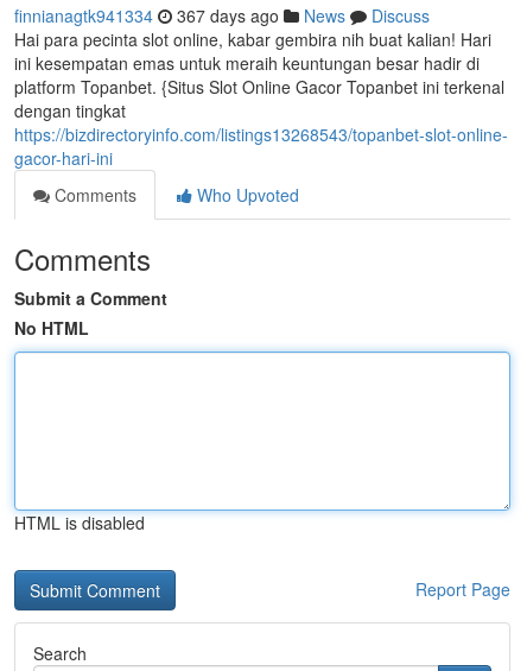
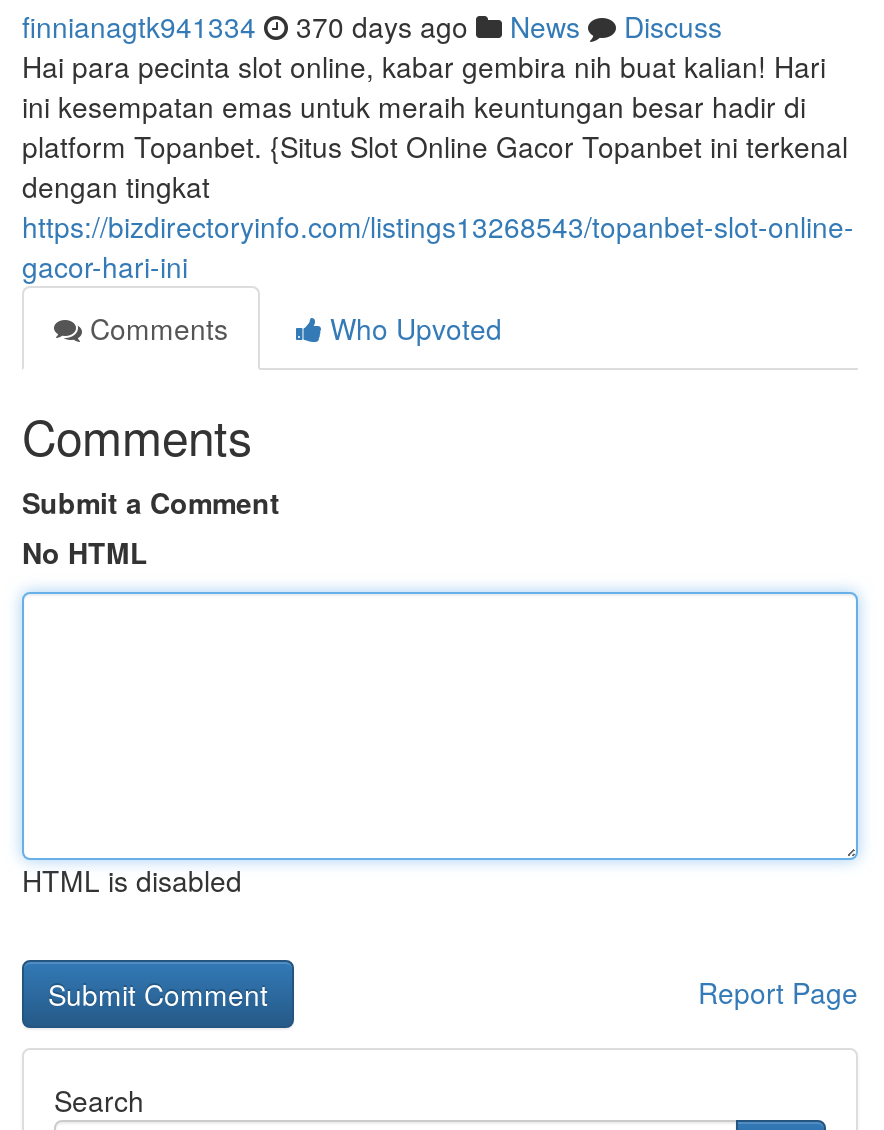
[14,4,430,27] finnianagtk941334 367 days ago News Discuss -> [22,6,722,46] finnianagtk941334 370 days ago News Discuss

